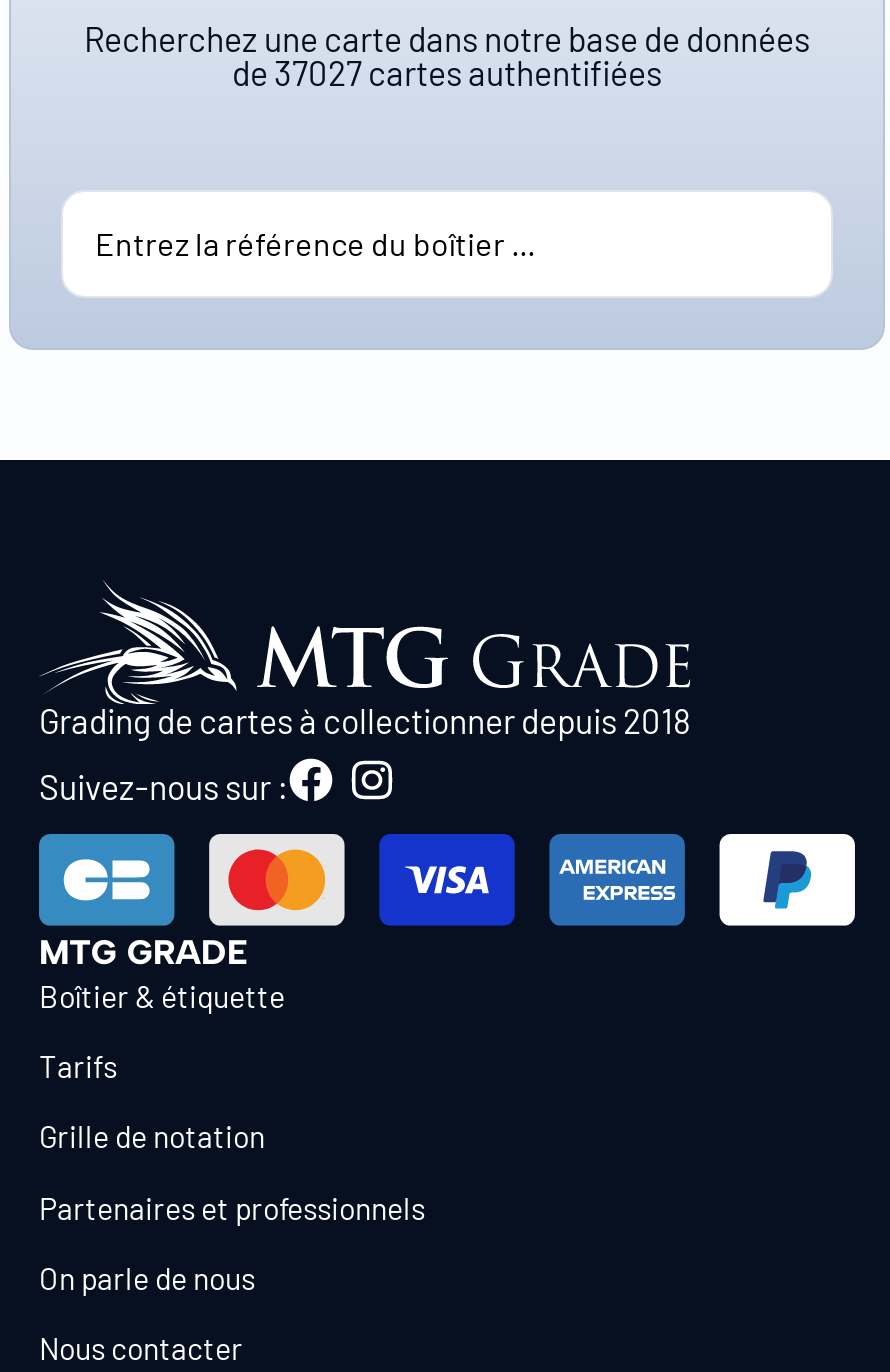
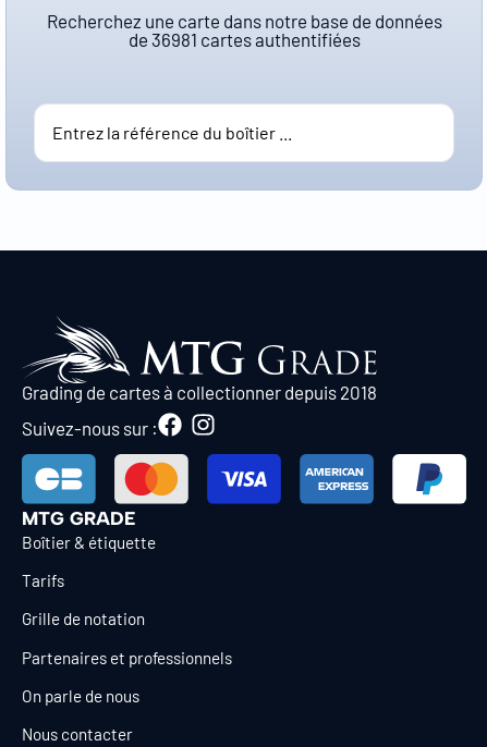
[232,53,662,93] de37027cartes authentifiées -> [128,29,360,51] de36981cartes authentifiées

